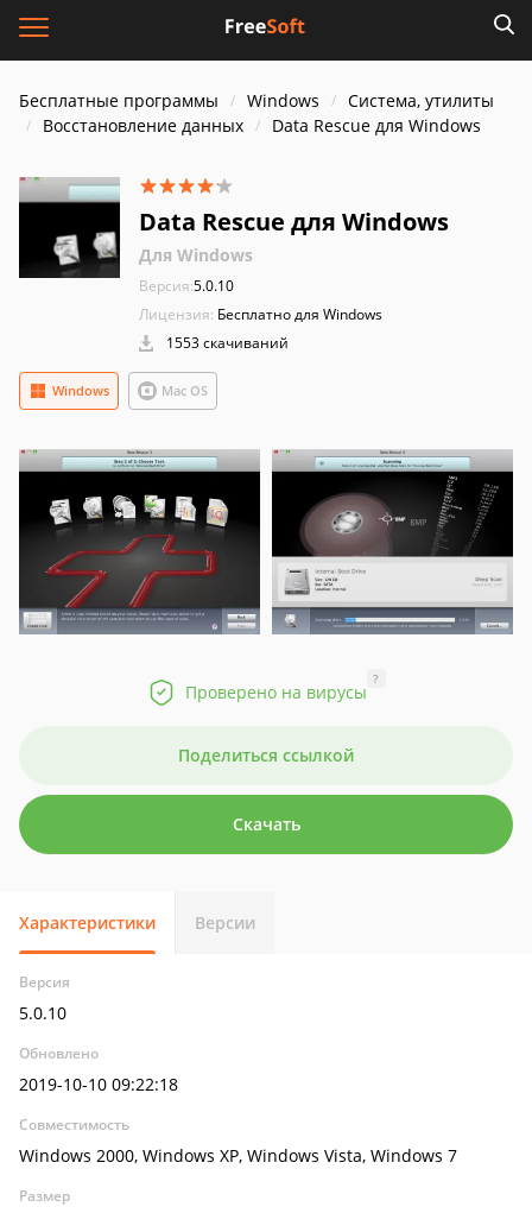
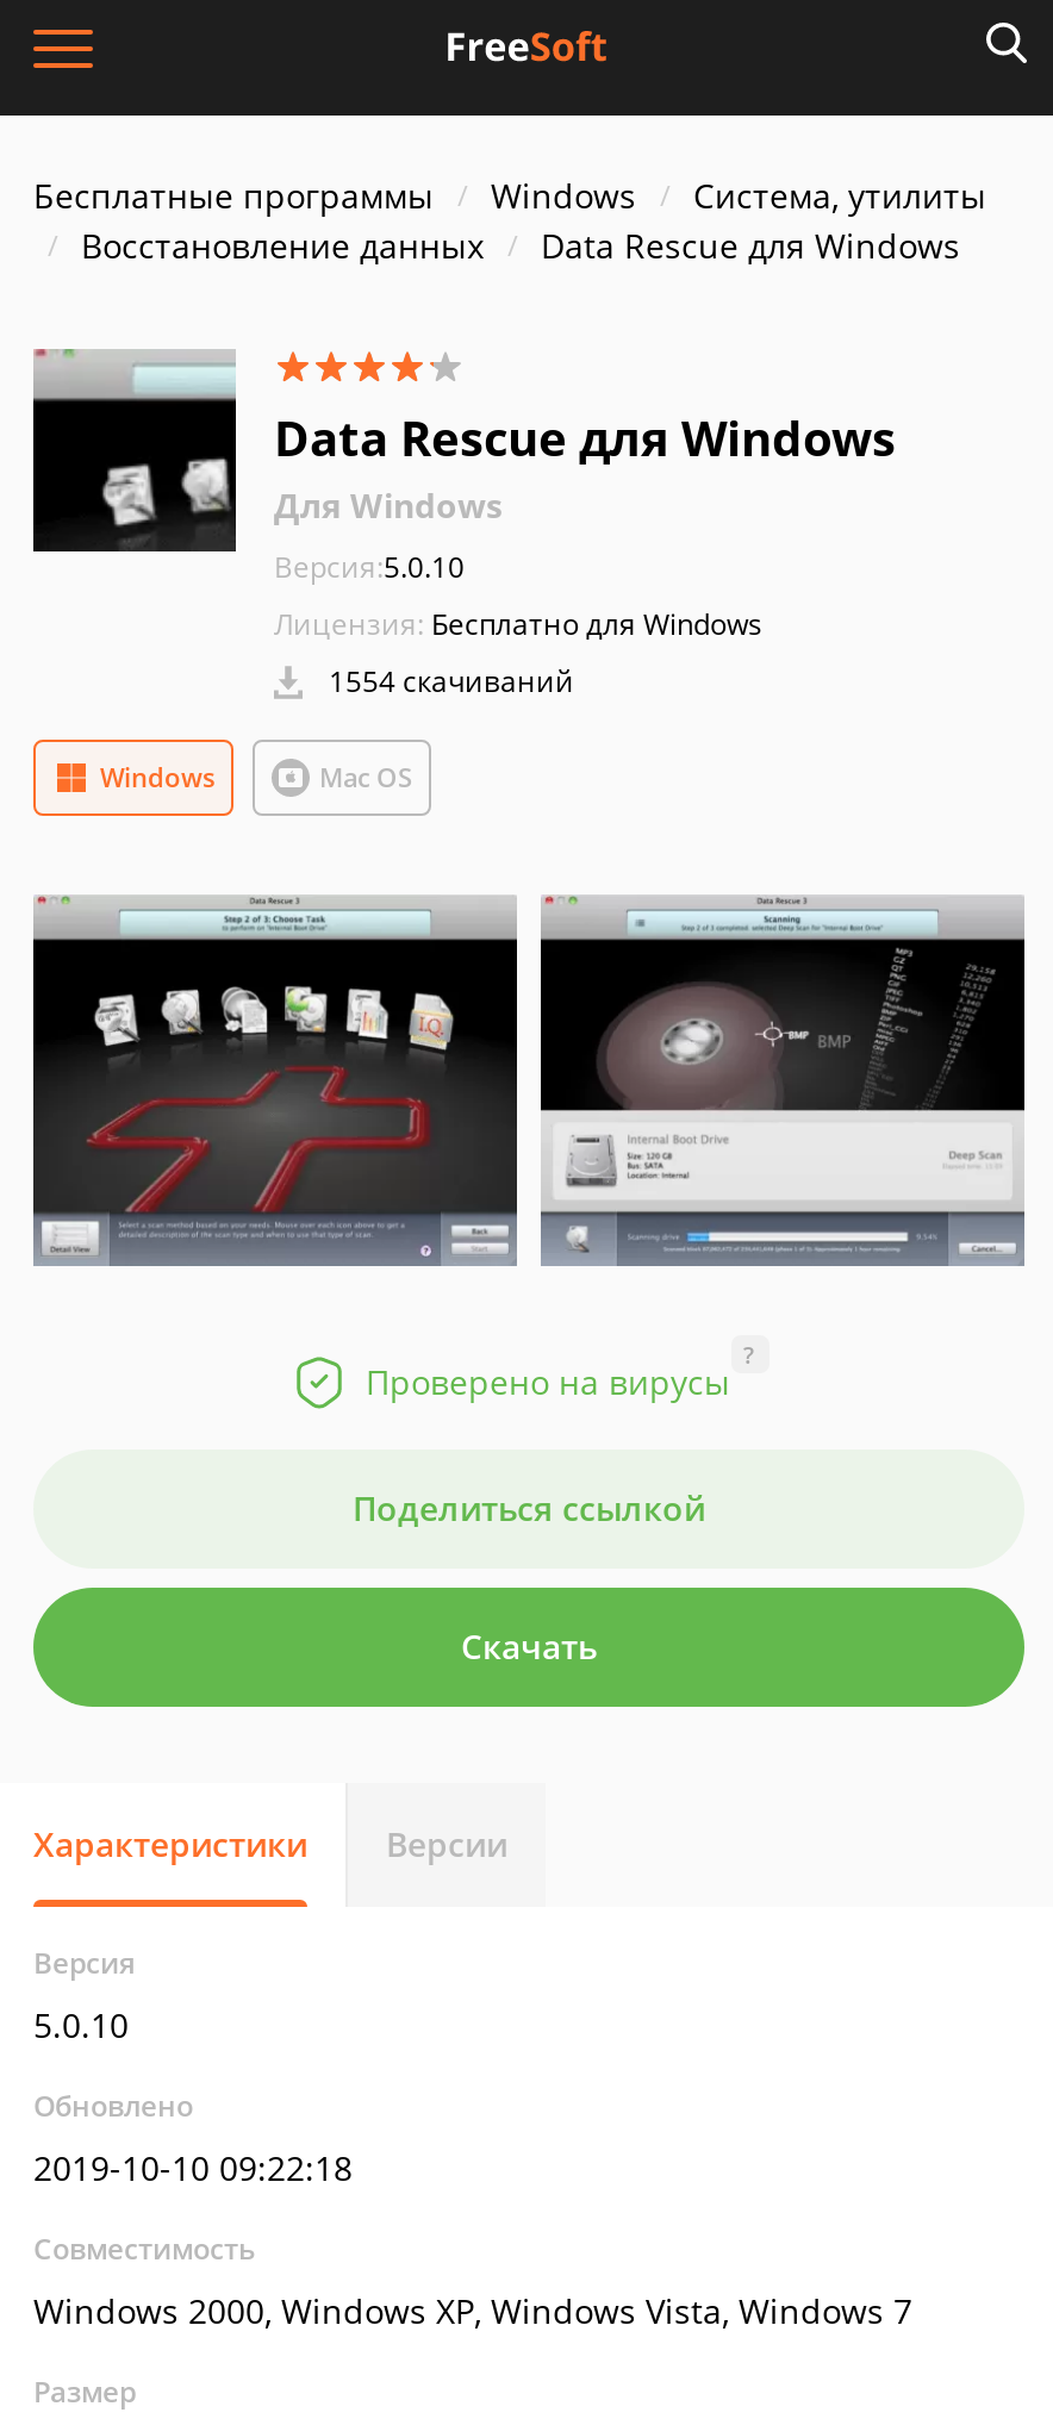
[163,333,289,353] 1553 скачиваний -> [322,661,574,702] 1554 скачиваний

